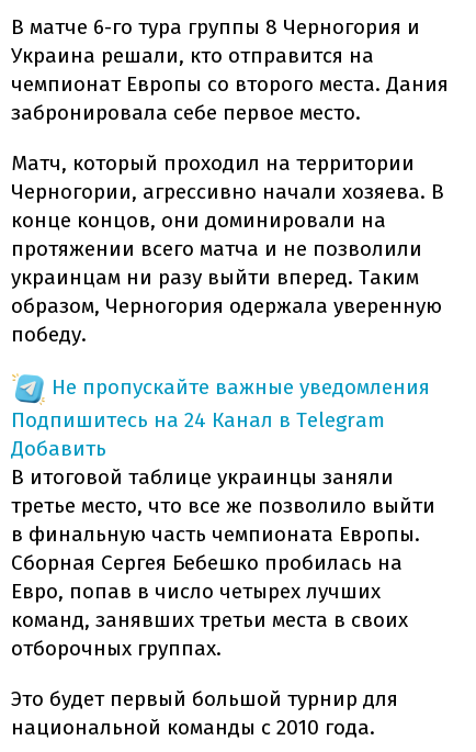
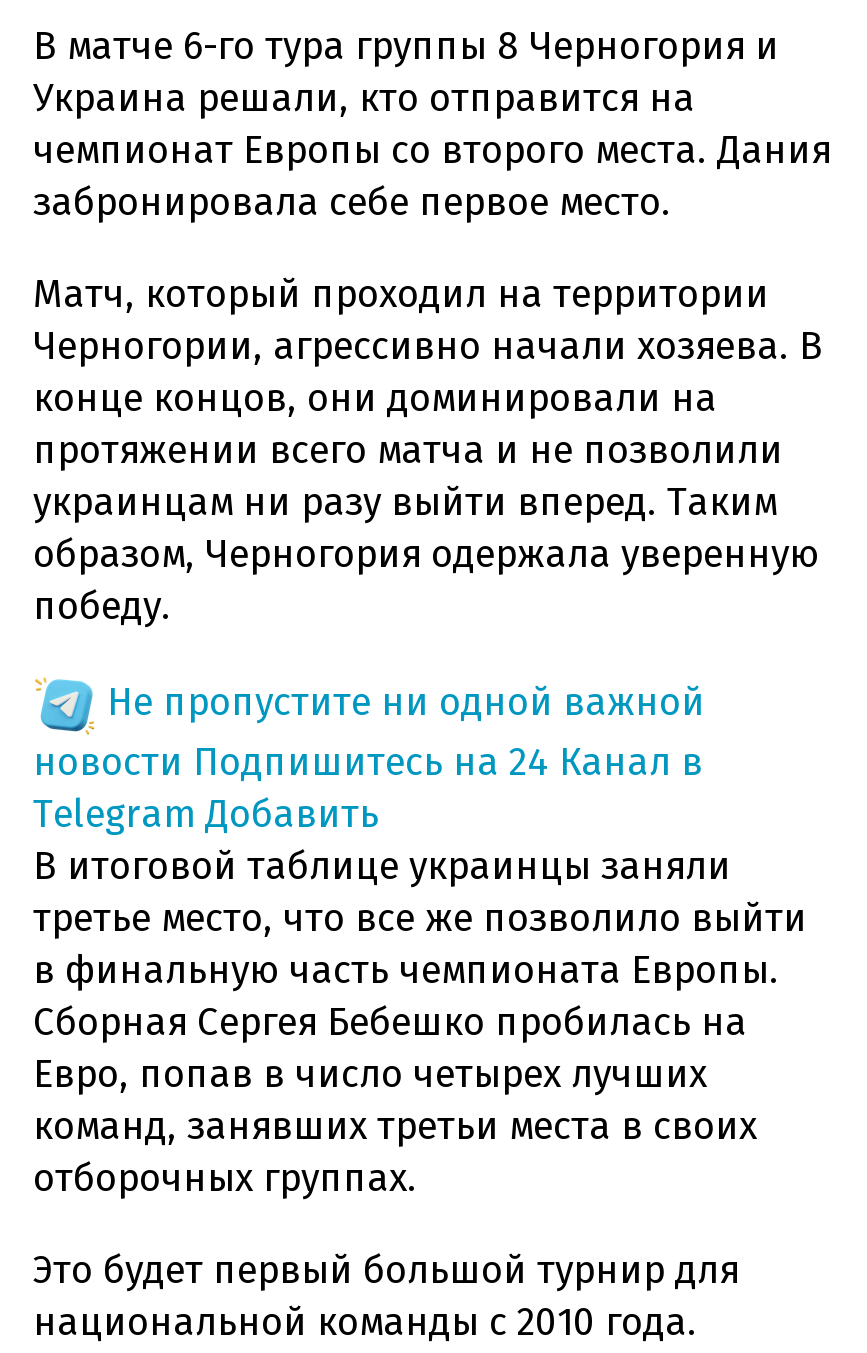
[11,374,430,461] Не пропускайте важные уведомления | Подпишитесь на 24 Канал в Telegram | Добавить -> [33,678,705,836] Не пропустите ни одной важной | новости Подпишитесь на 24 Канал в | Telegram Добавить

